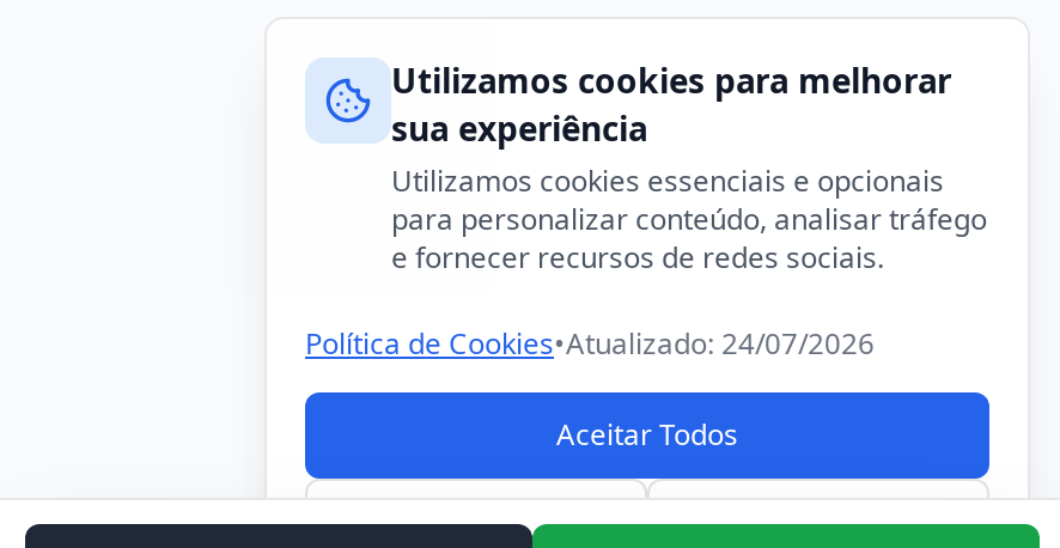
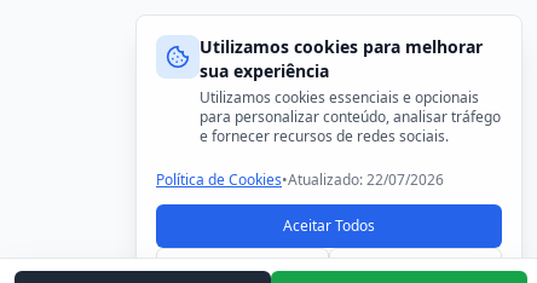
[305,323,875,364] Política de Cookies•Atualizado: 24/07/2026 -> [156,169,444,190] Política de Cookies•Atualizado: 22/07/2026

